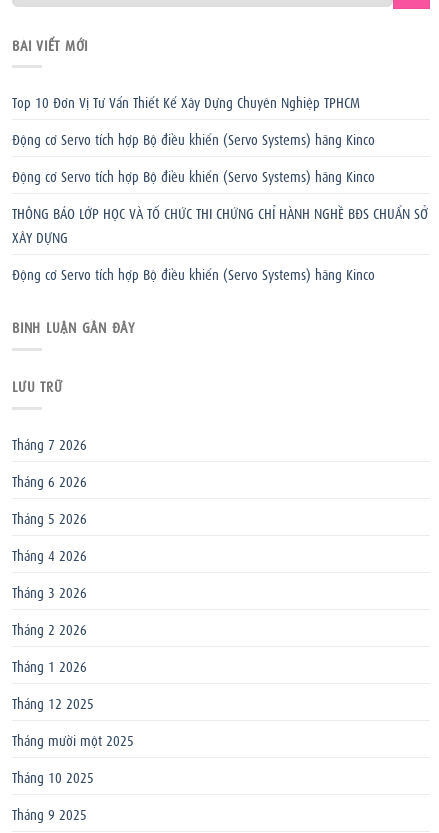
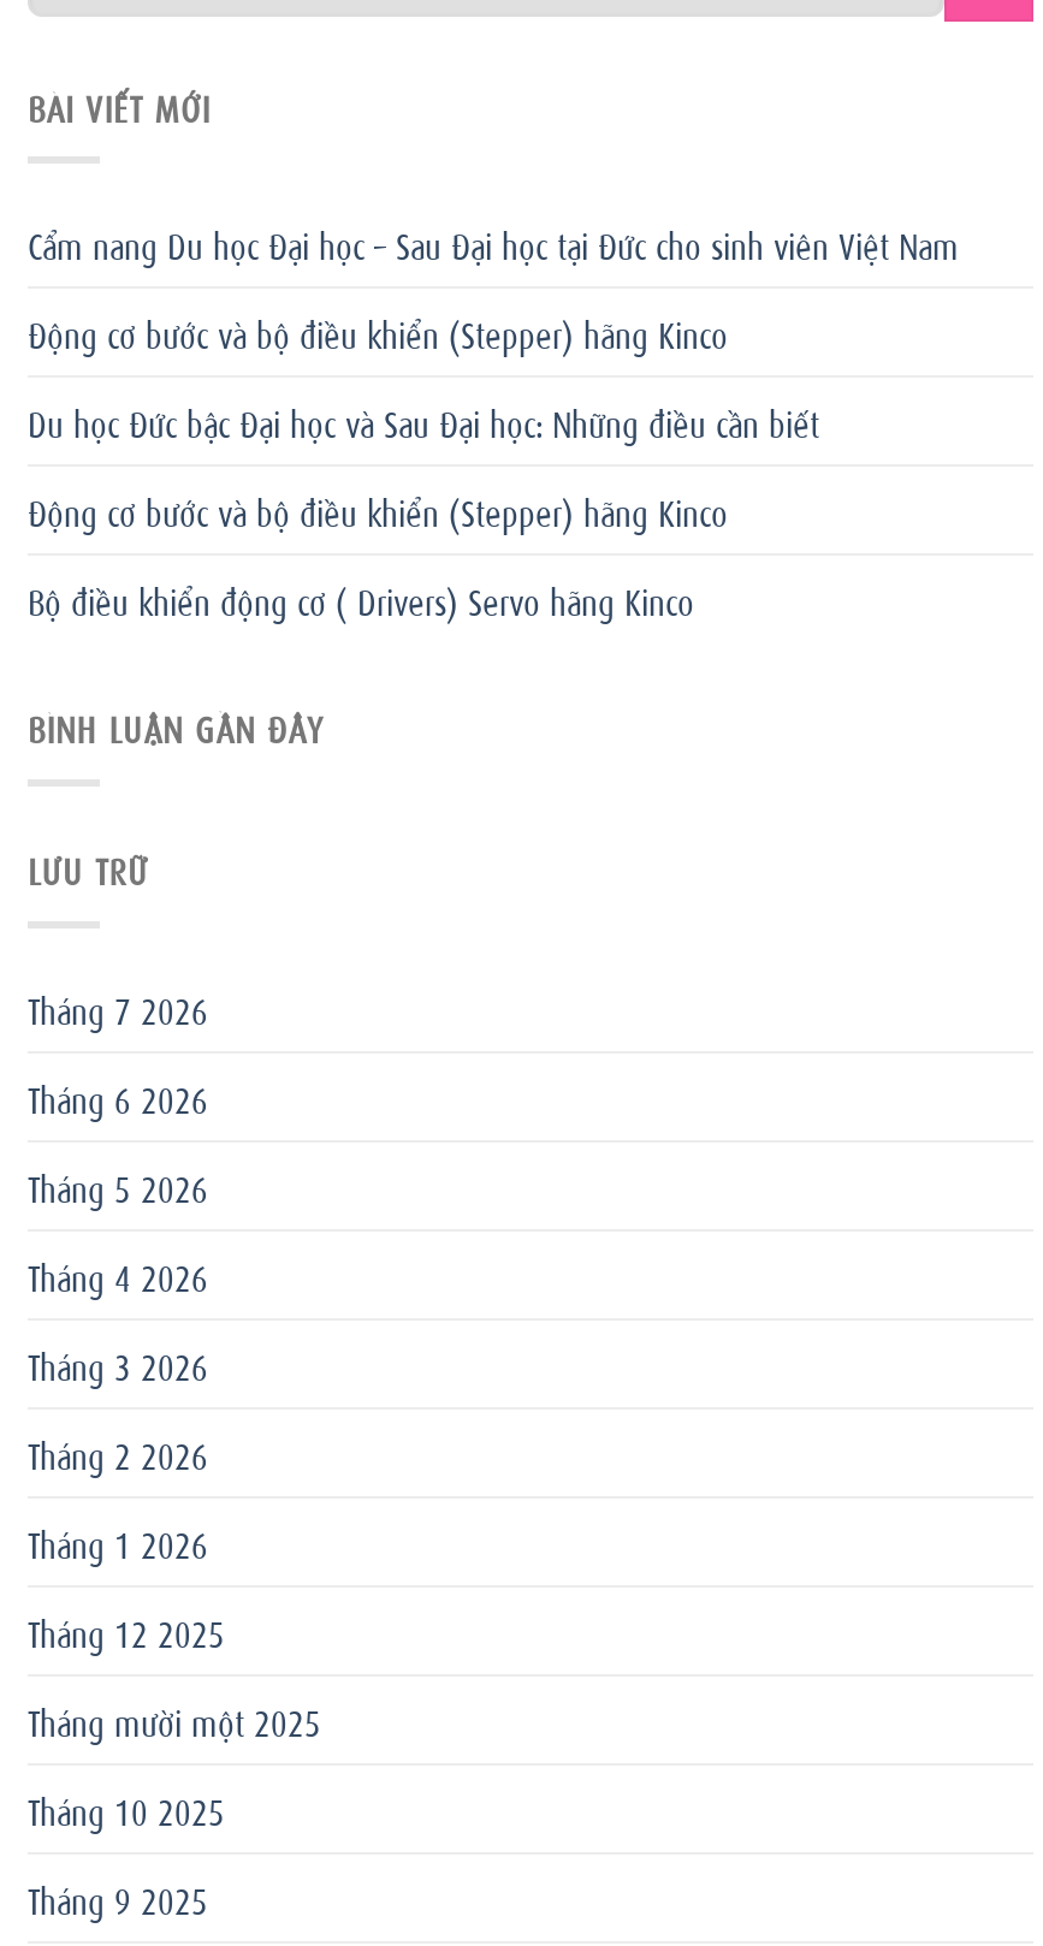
[12,91,360,111] Top 10 Đơn Vị Tư Vấn Thiết Kế Xây Dựng Chuyên Nghiệp TPHCM -> [28,220,959,268] Cẩm nang Du học Đại học – Sau Đại học tại Đức cho sinh viên Việt Nam
[12,128,375,148] Động cơ Servo tích hợp Bộ điều khiển (Servo Systems) hãng Kinco -> [28,309,728,357] Động cơ bước và bộ điều khiển (Stepper) hãng Kinco
[12,165,375,185] Động cơ Servo tích hợp Bộ điều khiển (Servo Systems) hãng Kinco -> [28,398,819,446] Du học Đức bậc Đại học và Sau Đại học: Những điều cần biết
[12,202,428,246] THÔNG BÁO LỚP HỌC VÀ TỔ CHỨC THI CHỨNG CHỈ HÀNH NGHỀ BĐS CHUẨN SỞ | XÂY DỰNG -> [28,487,728,535] Động cơ bước và bộ điều khiển (Stepper) hãng Kinco
[12,263,375,283] Động cơ Servo tích hợp Bộ điều khiển (Servo Systems) hãng Kinco -> [28,576,694,624] Bộ điều khiển động cơ ( Drivers) Servo hãng Kinco

